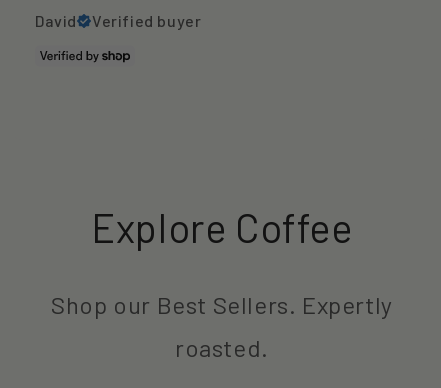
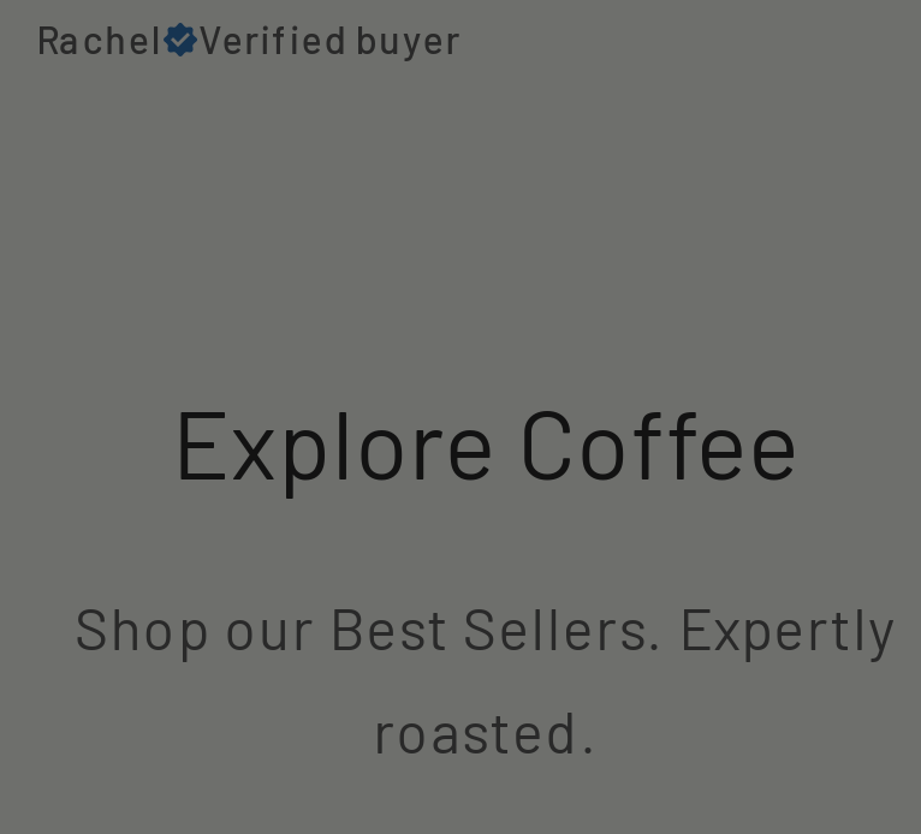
[35,11,77,30] David -> [36,16,163,61] Rachel

